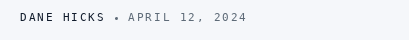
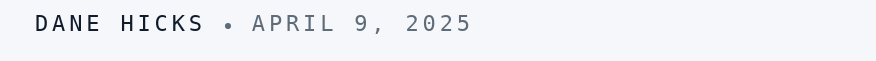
[20,11,248,24] DANE HICKS APRIL 12, 2024 -> [35,11,474,37] DANE HICKS APRIL 9, 2025

